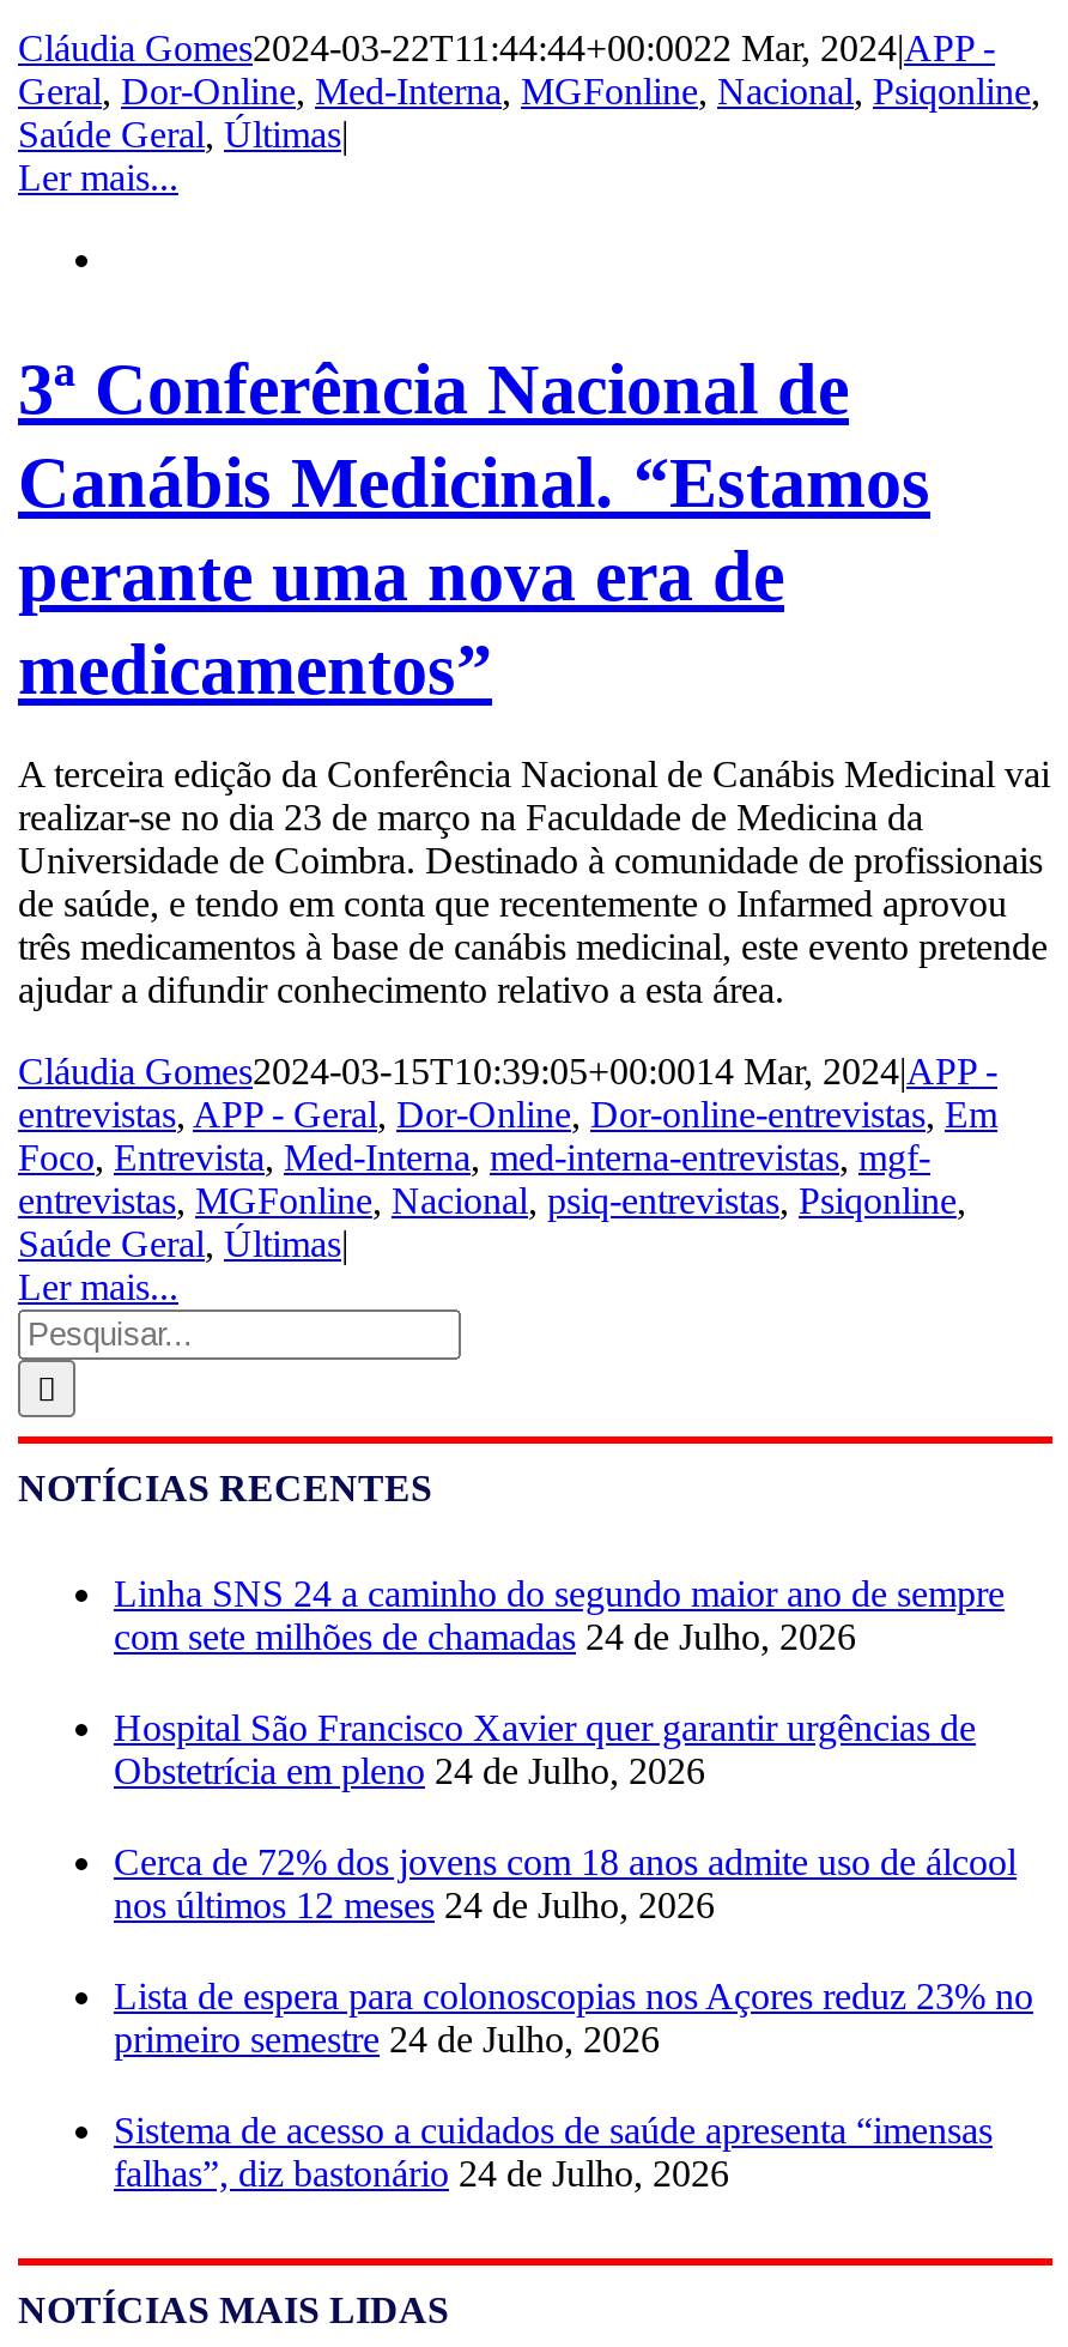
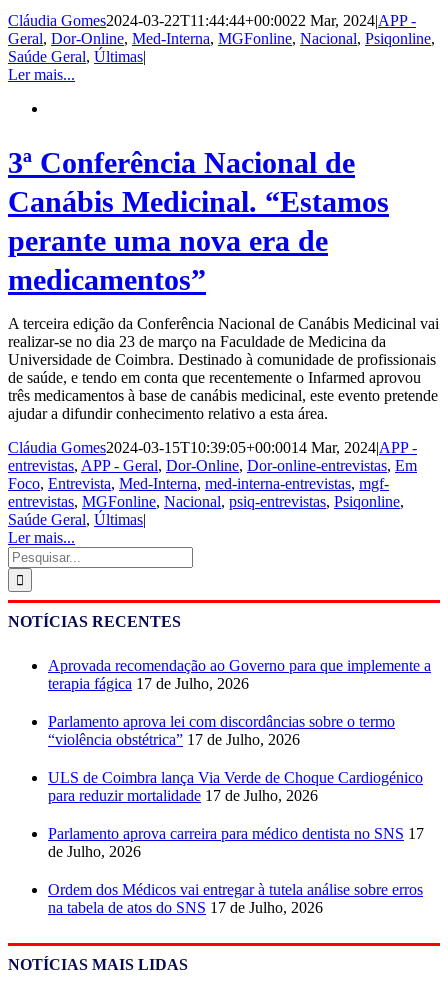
[114,1573,1005,1657] Linha SNS 24 a caminho do segundo maior ano de sempre | com sete milhões de chamadas 24 de Julho, 2026 -> [48,657,431,692] Aprovada recomendação ao Governo para que implemente a | terapia fágica 17 de Julho, 2026
[114,1707,976,1791] Hospital São Francisco Xavier quer garantir urgências de | Obstetrícia em pleno 24 de Julho, 2026 -> [48,713,395,748] Parlamento aprova lei com discordâncias sobre o termo | “violência obstétrica” 17 de Julho, 2026
[114,1842,1017,1926] Cerca de 72% dos jovens com 18 anos admite uso de álcool | nos últimos 12 meses 24 de Julho, 2026 -> [48,769,423,804] ULS de Coimbra lança Via Verde de Choque Cardiogénico | para reduzir mortalidade 17 de Julho, 2026
[114,1976,1033,2060] Lista de espera para colonoscopias nos Açores reduz 23% no | primeiro semestre 24 de Julho, 2026 -> [48,825,424,860] Parlamento aprova carreira para médico dentista no SNS 17 | de Julho, 2026
[114,2110,993,2194] Sistema de acesso a cuidados de saúde apresenta “imensas | falhas”, diz bastonário 24 de Julho, 2026 -> [48,881,423,916] Ordem dos Médicos vai entregar à tutela análise sobre erros | na tabela de atos do SNS 17 de Julho, 2026

